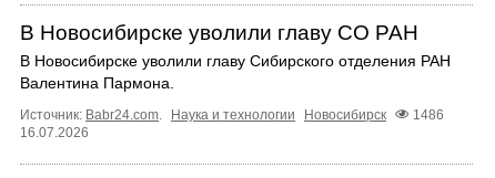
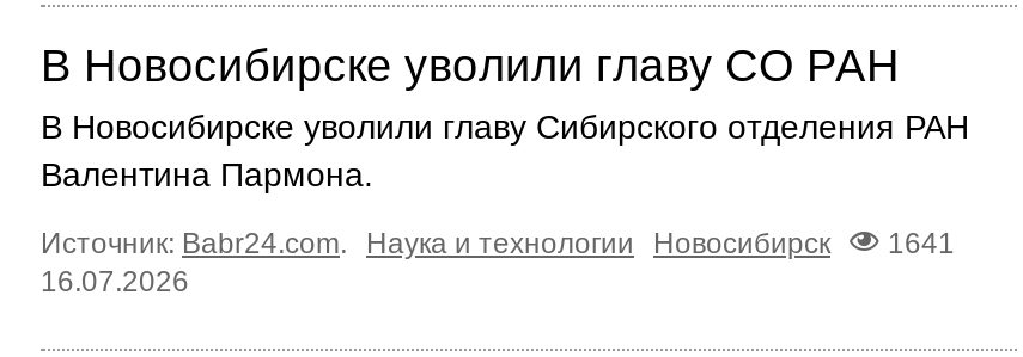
[20,107,444,123] Источник: Babr24.com. Наука и технологии Новосибирск 1486 -> [41,227,955,260] Источник: Babr24.com. Наука и технологии Новосибирск 1641

